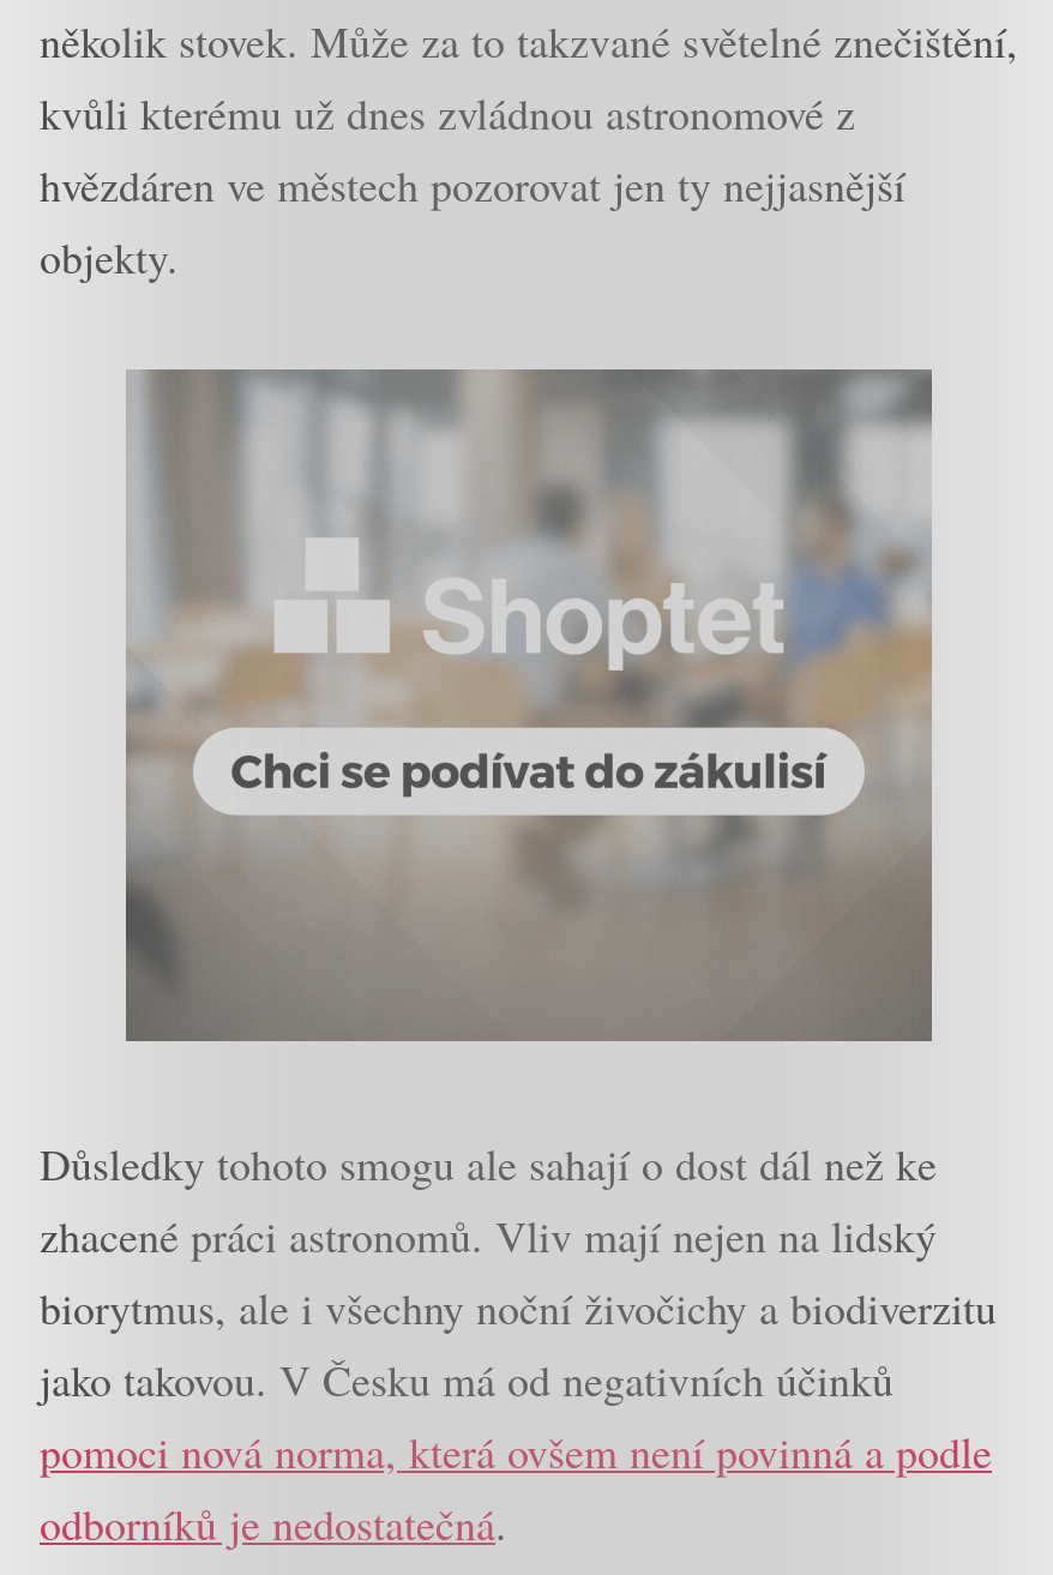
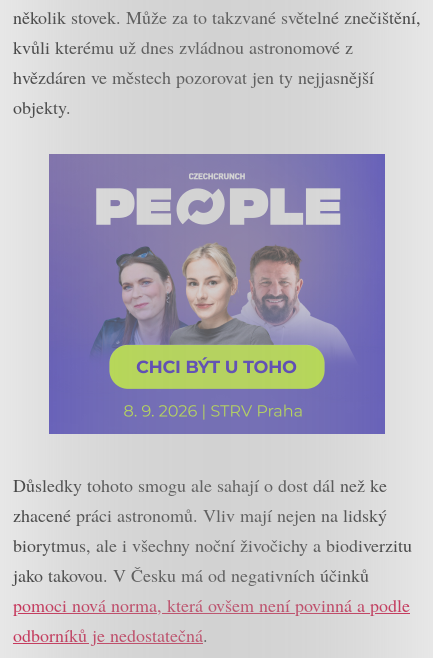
[124,367,934,1044] [image] -> [48,153,386,435] [image]

